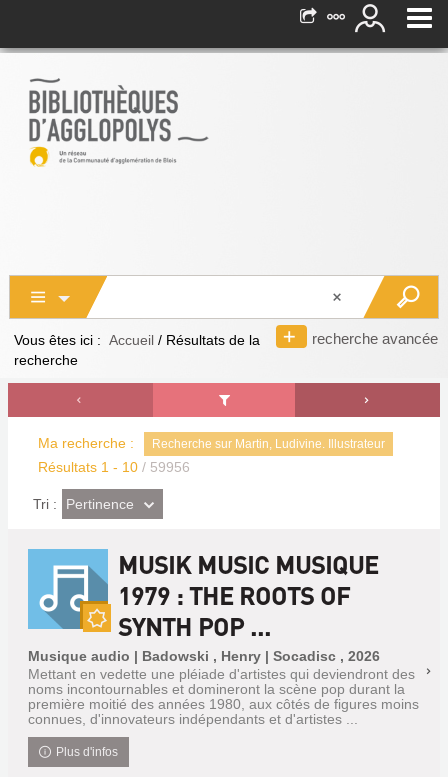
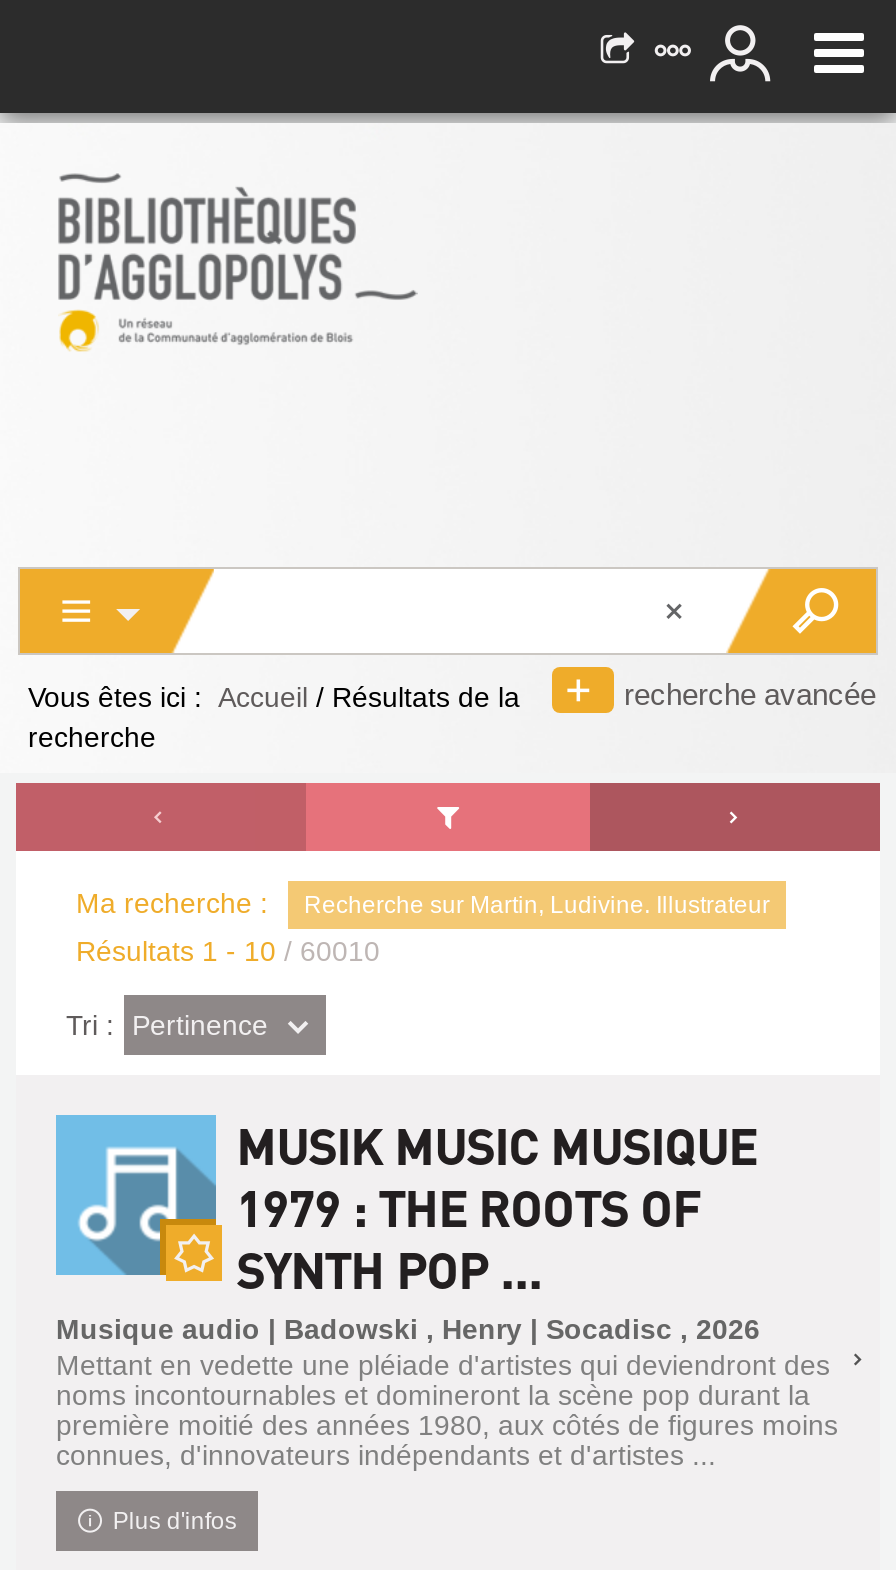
[38,459,190,475] Résultats 1 - 10 / 59956 -> [76,935,380,967] Résultats 1 - 10 / 60010

